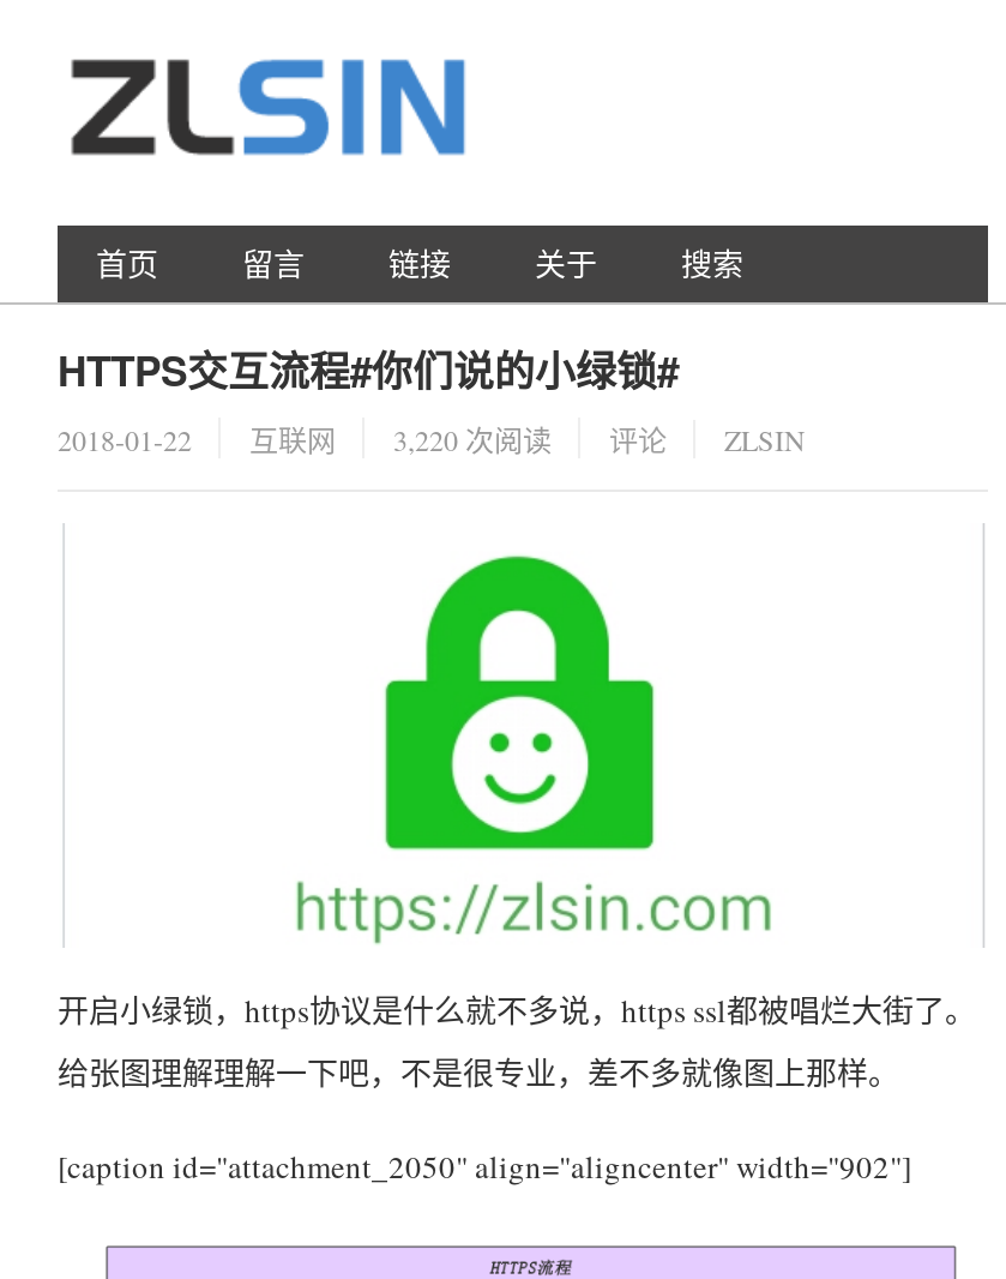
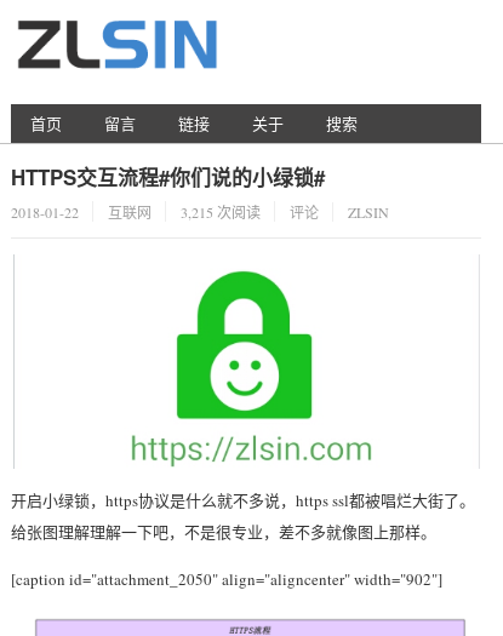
[58,421,806,460] 2018-01-22 互联网 3,220 次阅读 评论 ZLSIN -> [11,203,389,222] 2018-01-22 互联网 3,215 次阅读 评论 ZLSIN

